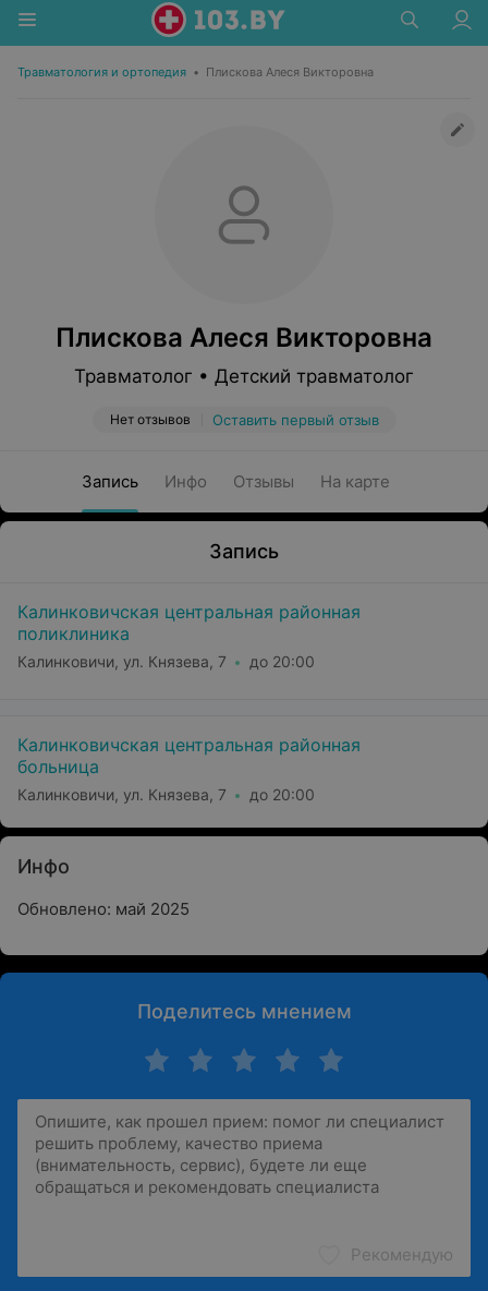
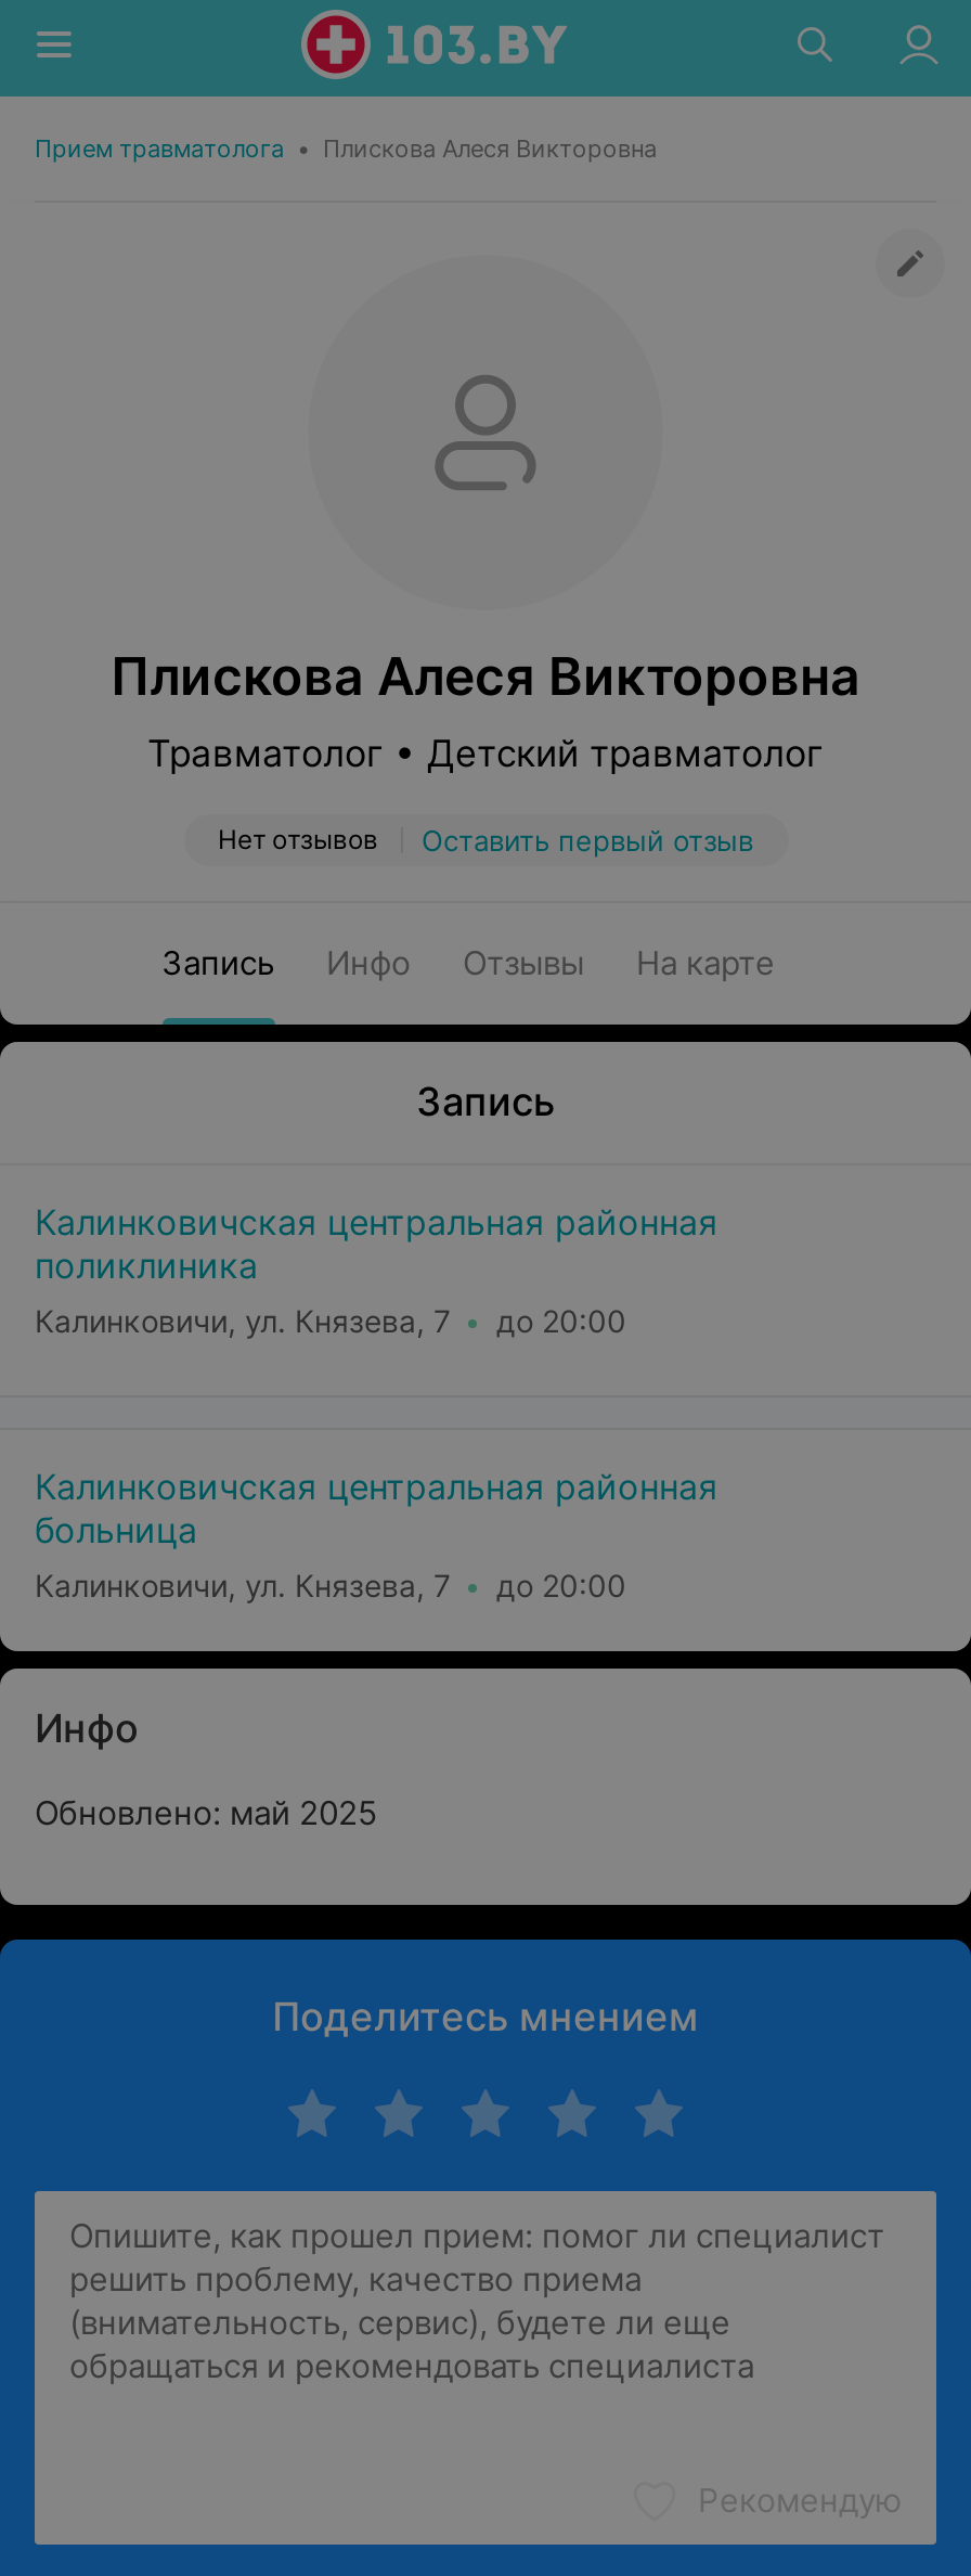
[17,64,374,80] Травматология и ортопедия • Плискова Алеся Викторовна -> [35,133,657,164] Прием травматолога • Плискова Алеся Викторовна

